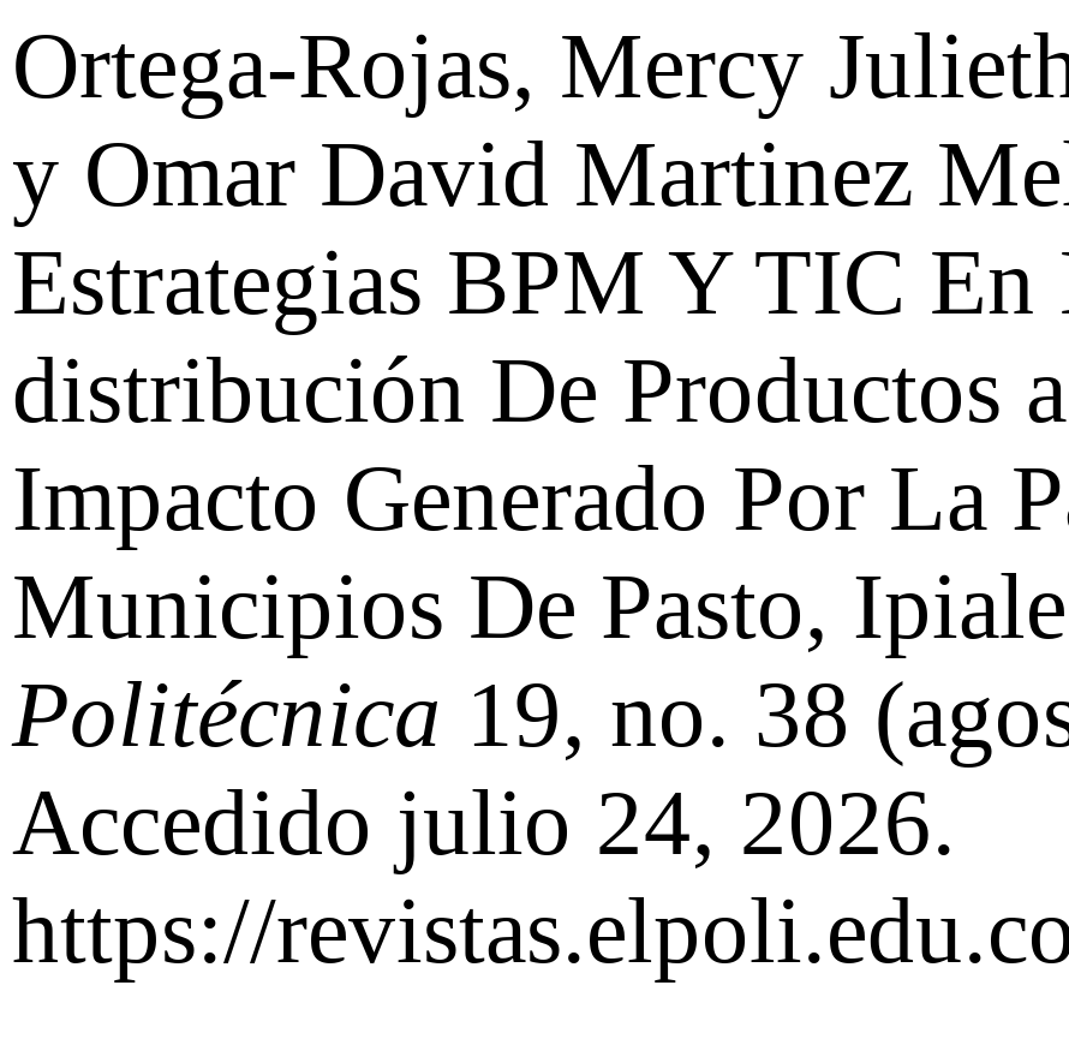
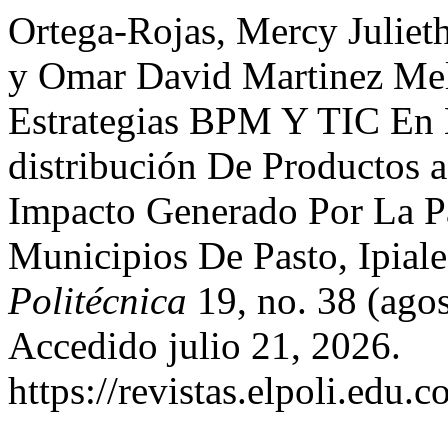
[12,770,956,873] Accedido julio 24, 2026. -> [8,324,401,367] Accedido julio 21, 2026.

